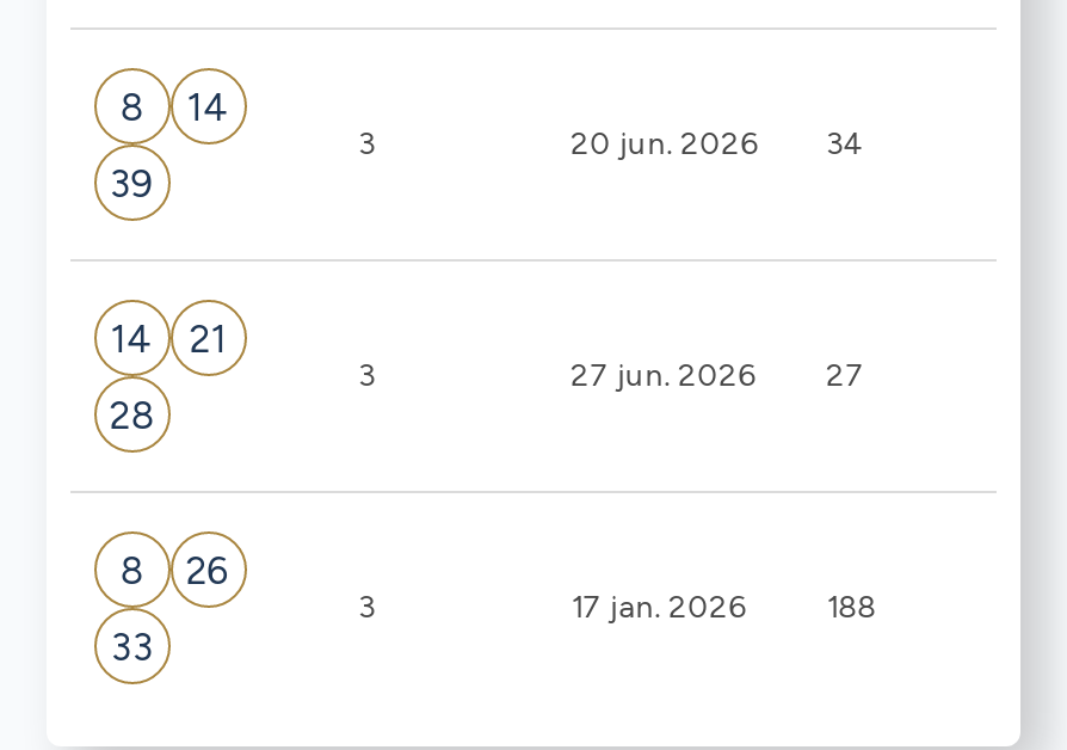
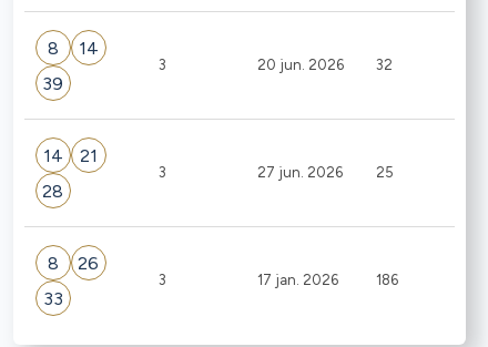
[571,124,865,160] 20 jun. 2026 34 -> [257,56,392,73] 20 jun. 2026 32
[571,356,865,392] 27 jun. 2026 27 -> [257,164,394,180] 27 jun. 2026 25
[827,588,877,623] 188 -> [376,271,398,288] 186

